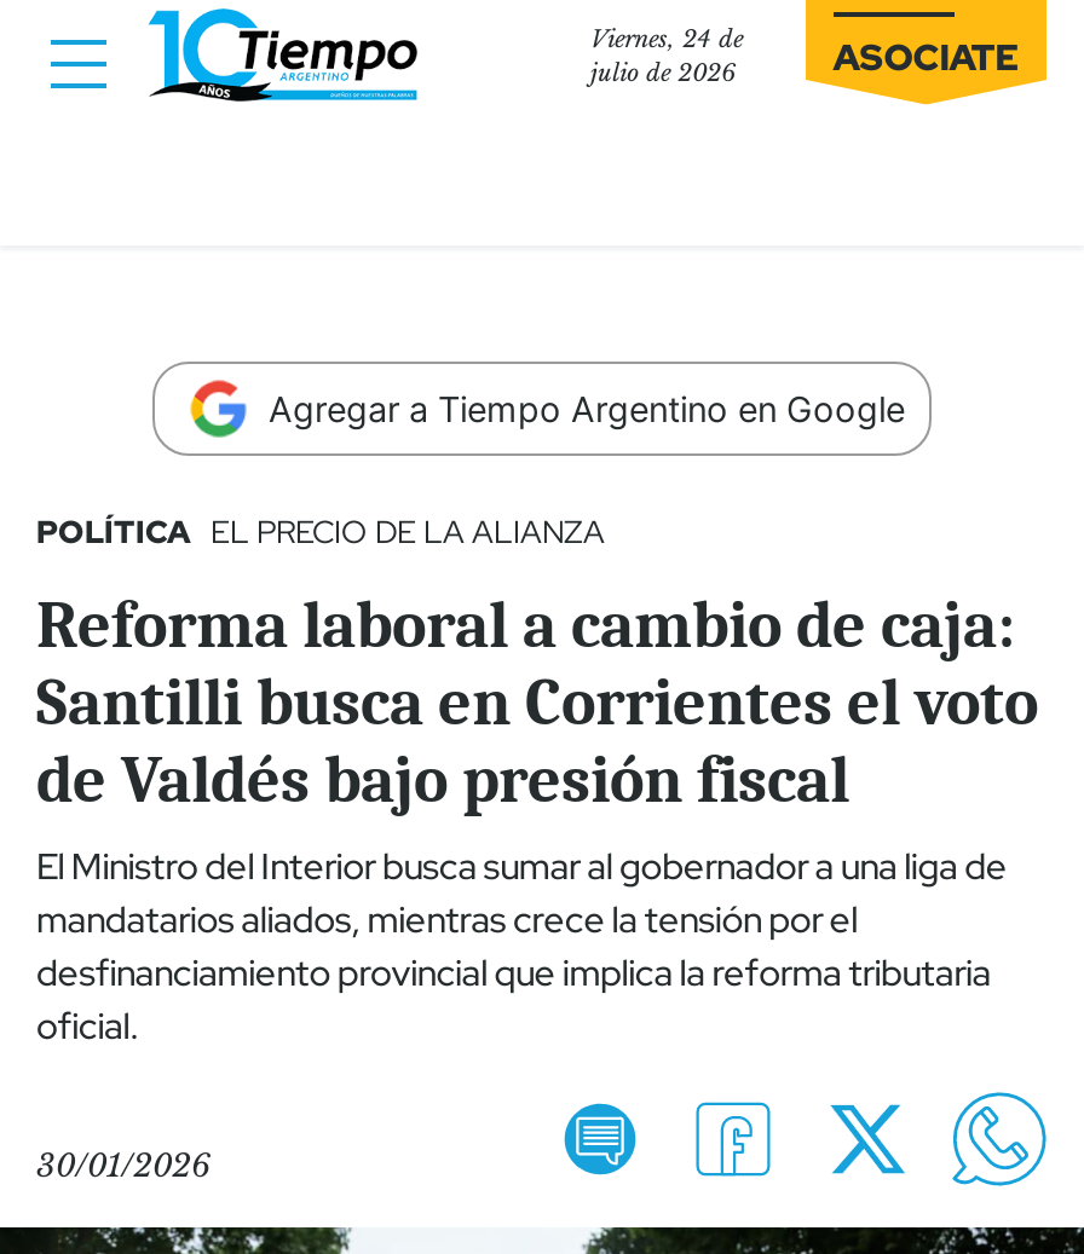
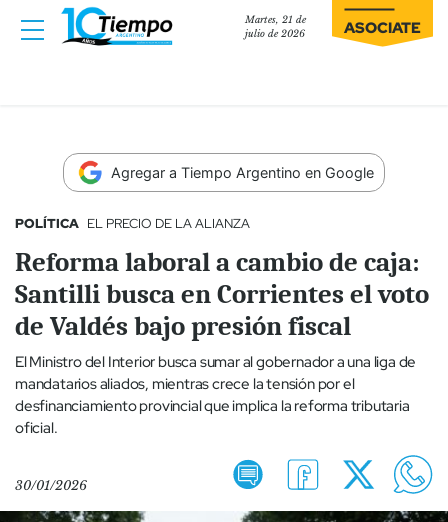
[591,25,743,54] Viernes, 24 de -> [245,14,306,26] Martes, 21 de

